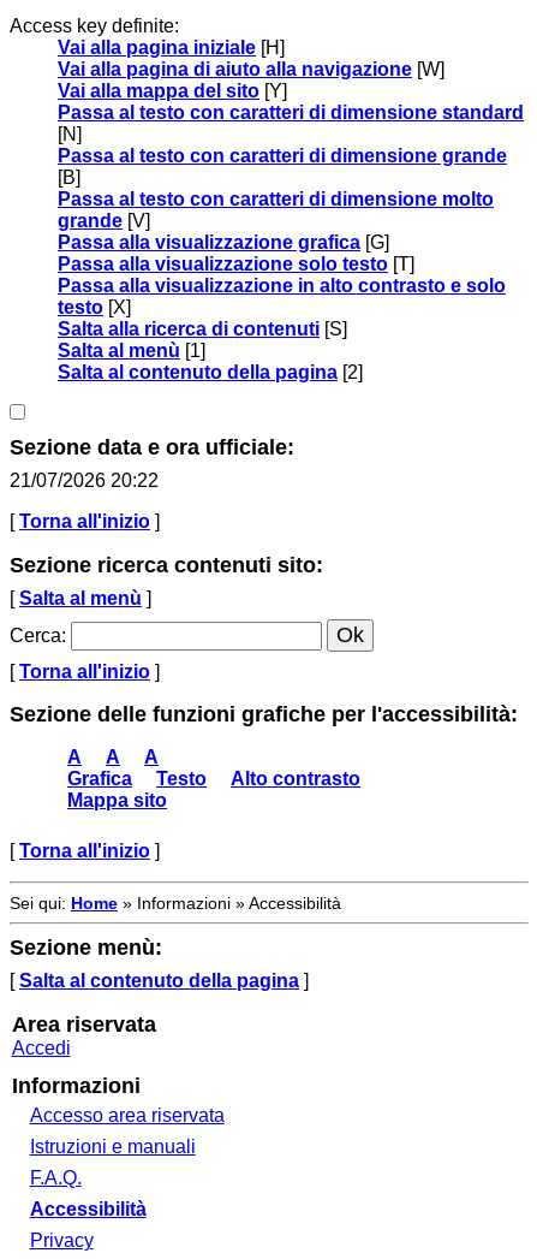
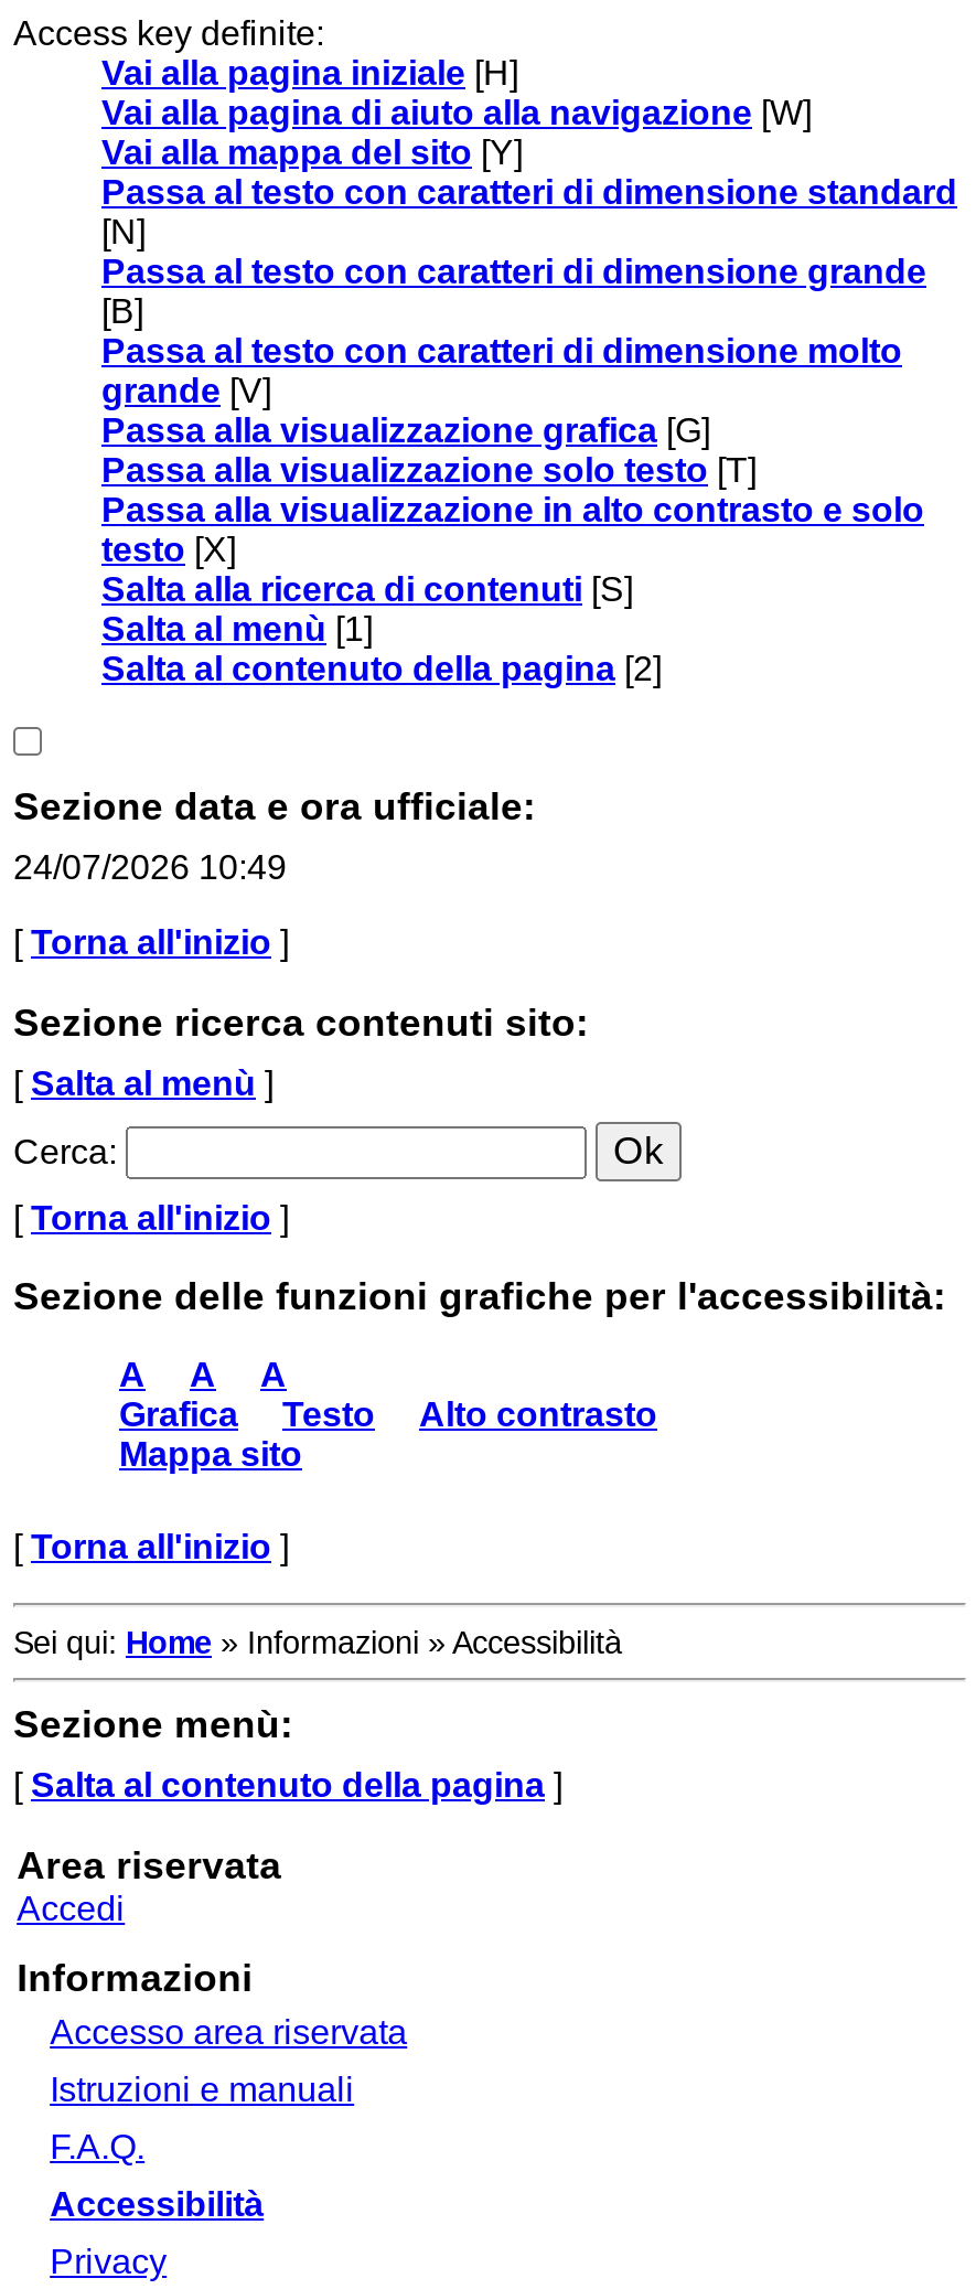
[10,470,159,490] 21/07/2026 20:22 -> [13,848,287,885] 24/07/2026 10:49

